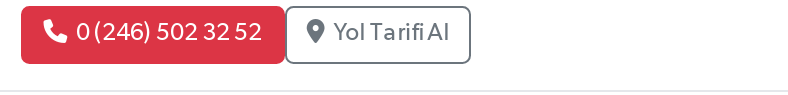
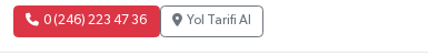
[76,22,262,46] 0 (246) 502 32 52 -> [44,14,147,27] 0 (246) 223 47 36

